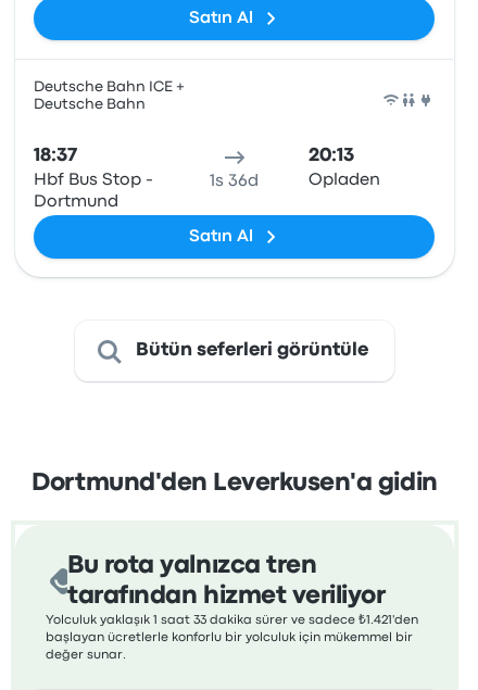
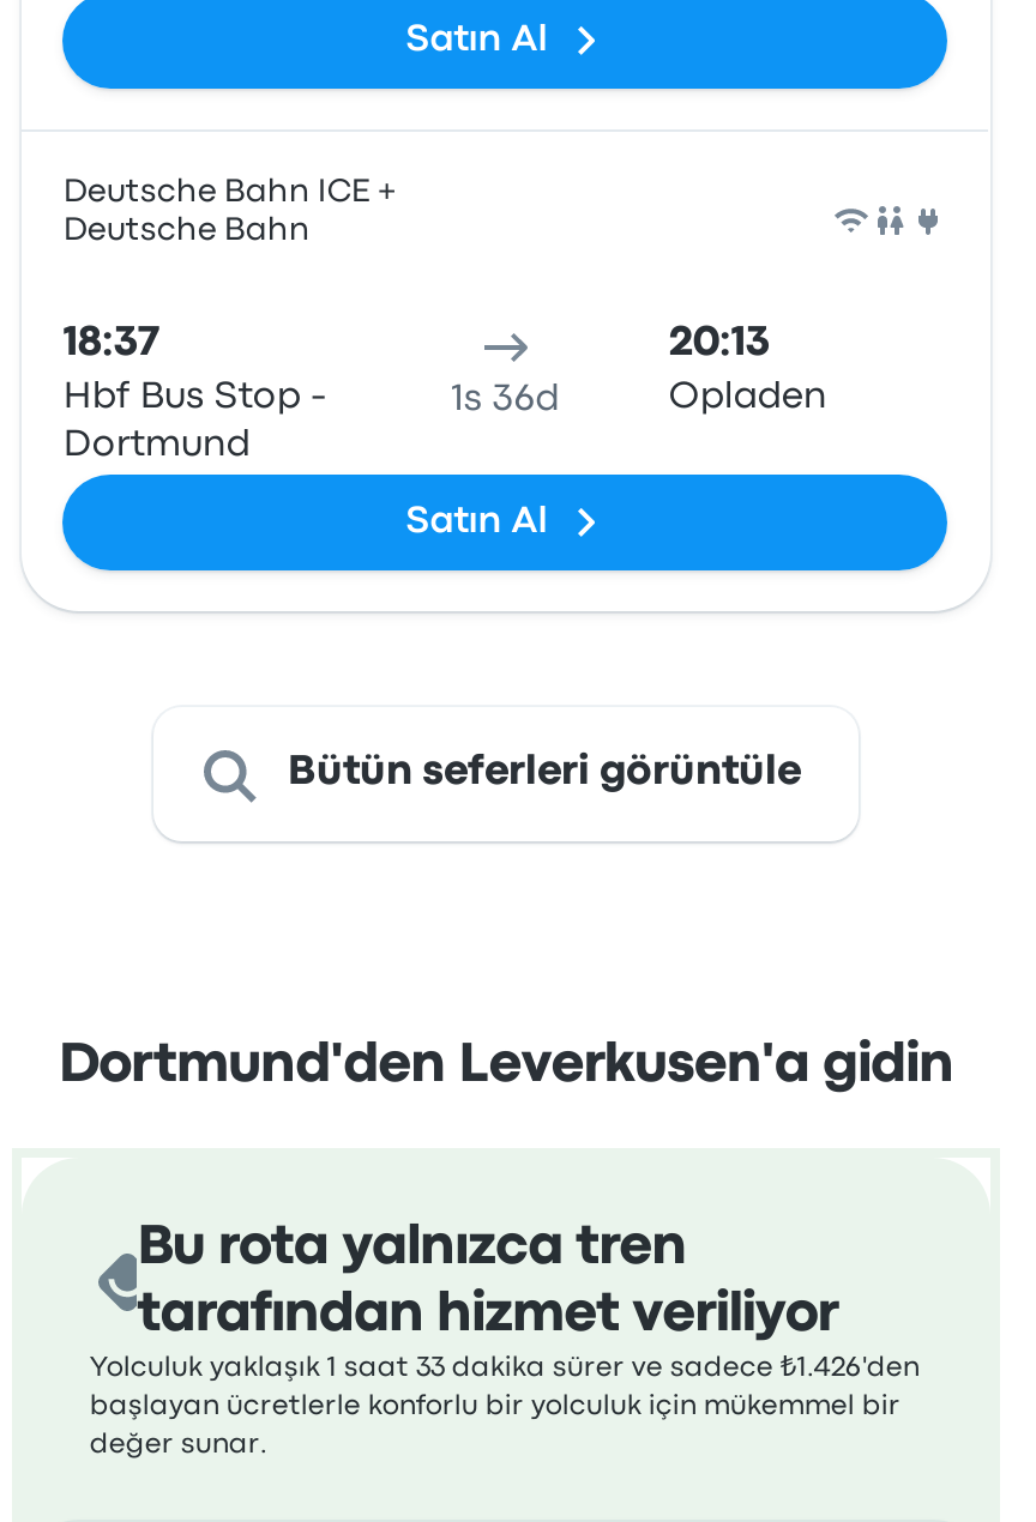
[46,615,419,626] Yolculuk yaklaşık 1 saat 33 dakika sürer ve sadece ₺1.421'den -> [90,1357,919,1381] Yolculuk yaklaşık 1 saat 33 dakika sürer ve sadece ₺1.426'den

